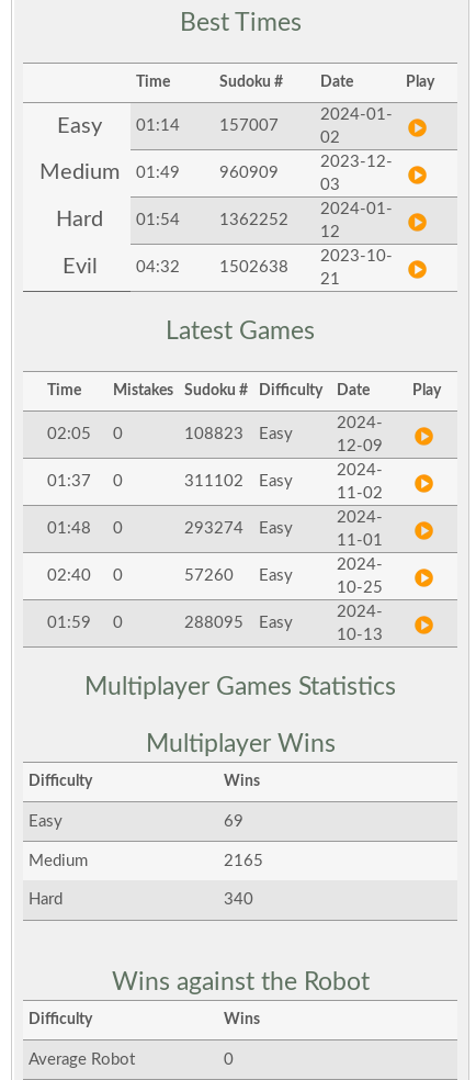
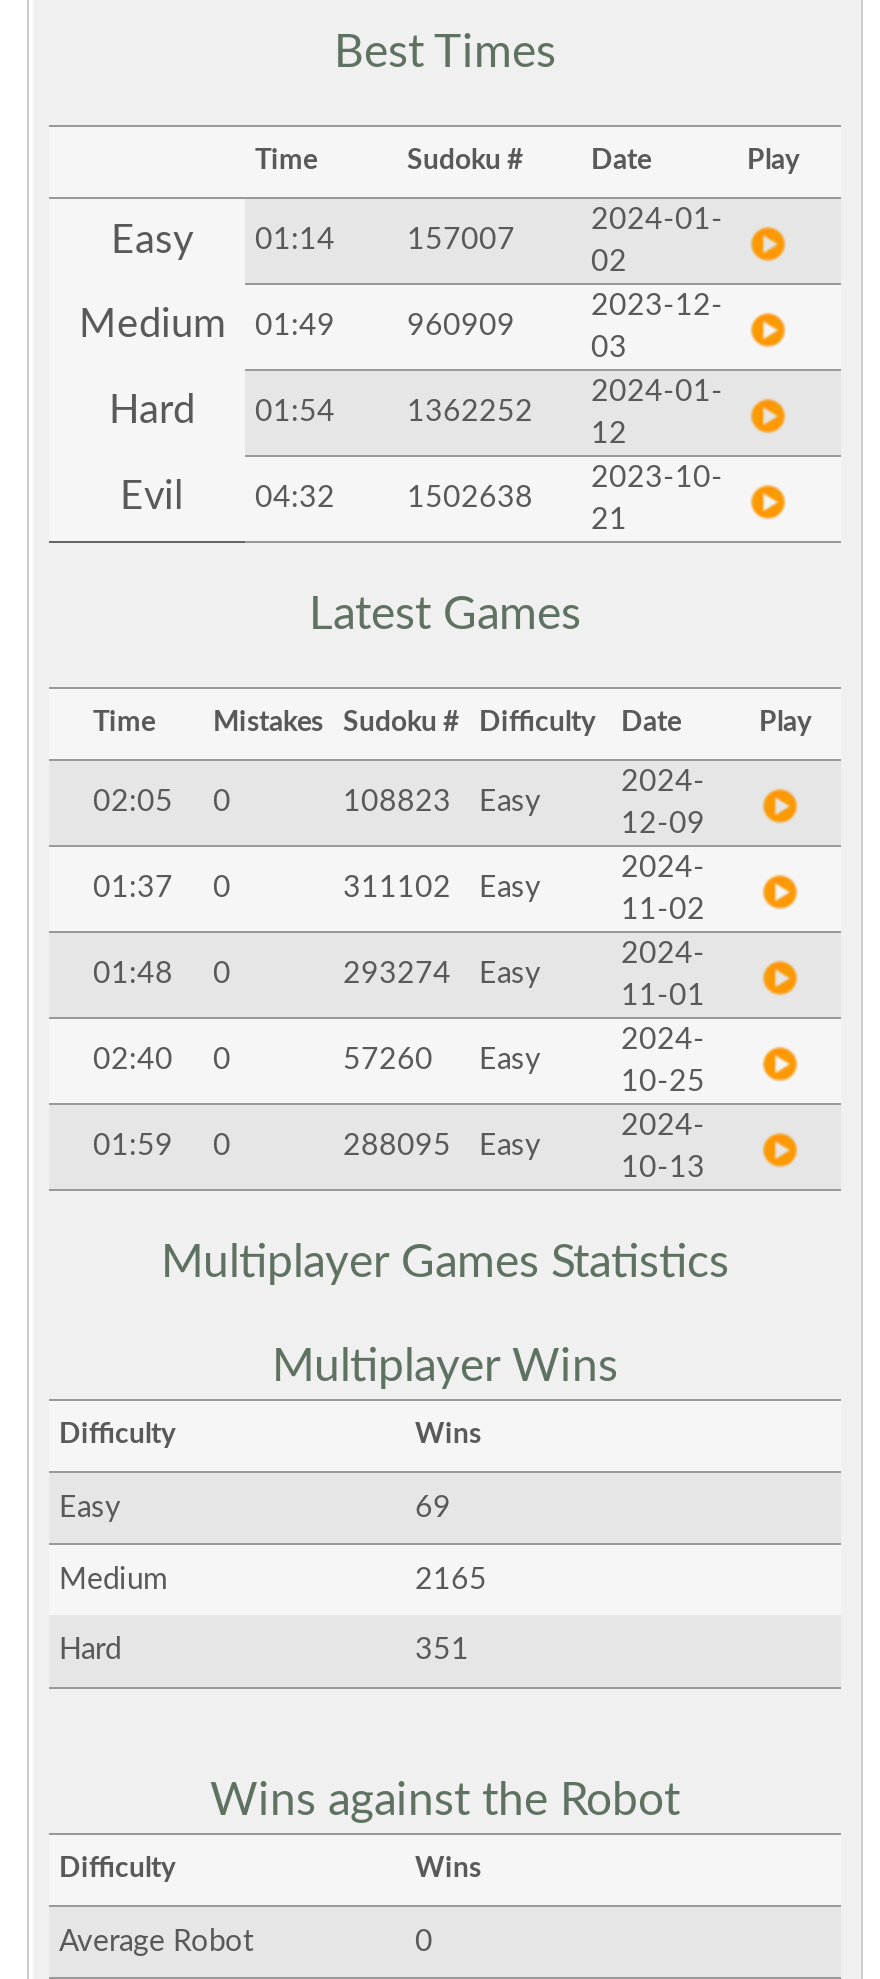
[224,891,253,908] 340 -> [415,1635,469,1665] 351

